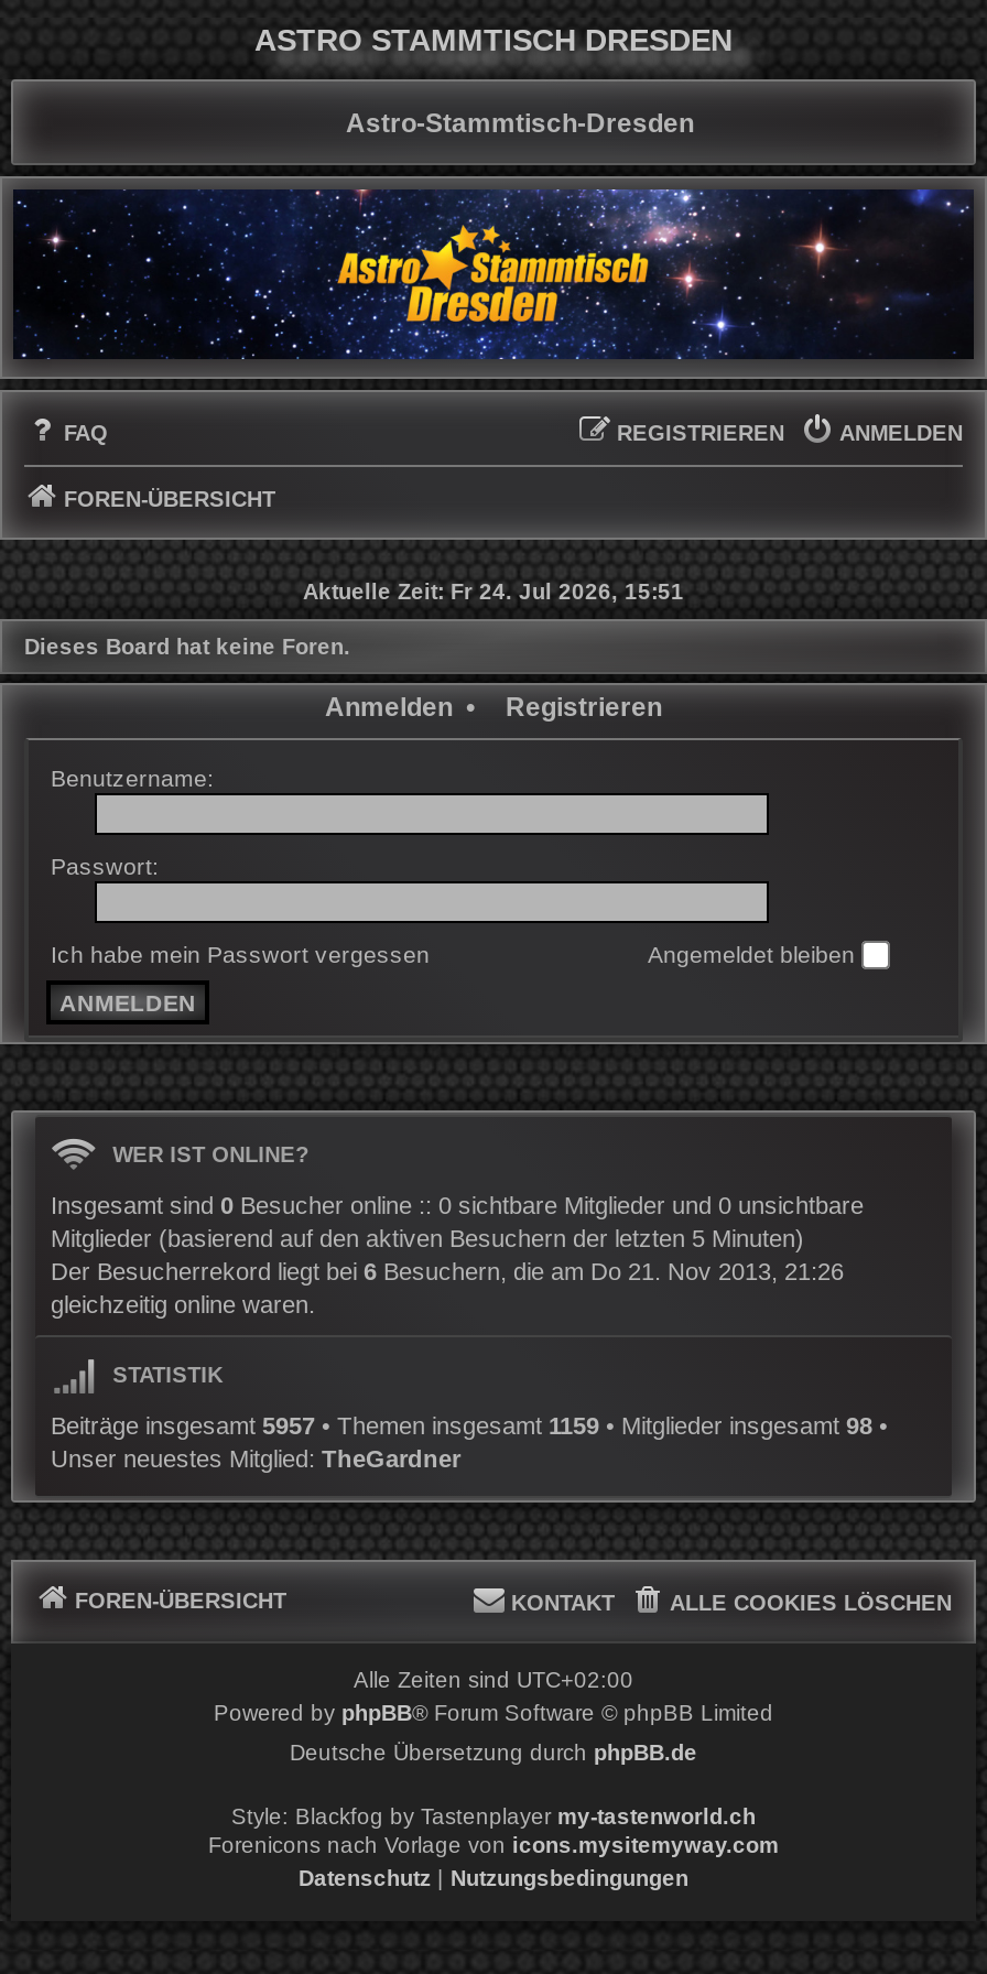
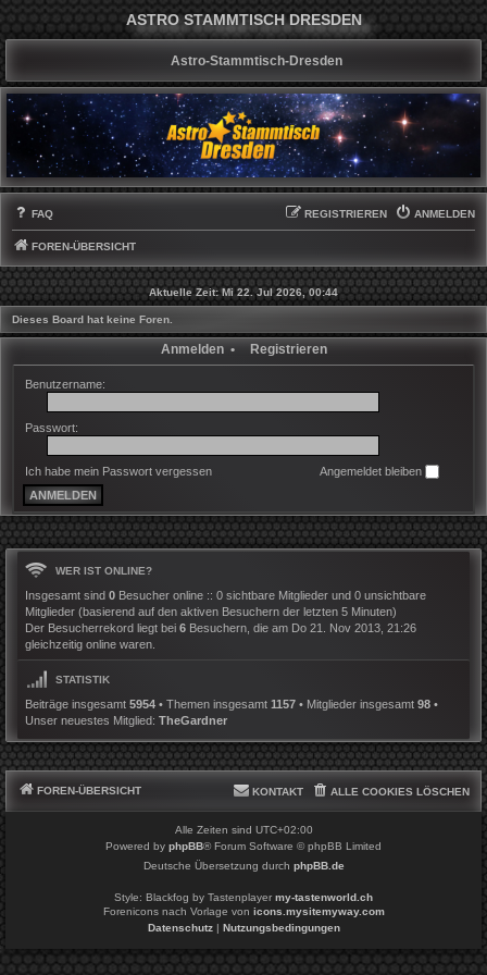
[303,579,684,603] Aktuelle Zeit: Fr 24. Jul 2026, 15:51 -> [149,286,338,298] Aktuelle Zeit: Mi 22. Jul 2026, 00:44
[51,1413,888,1439] Beiträge insgesamt 5957 • Themen insgesamt 1159 • Mitglieder insgesamt 98 • -> [25,698,438,711] Beiträge insgesamt 5954 • Themen insgesamt 1157 • Mitglieder insgesamt 98 •

